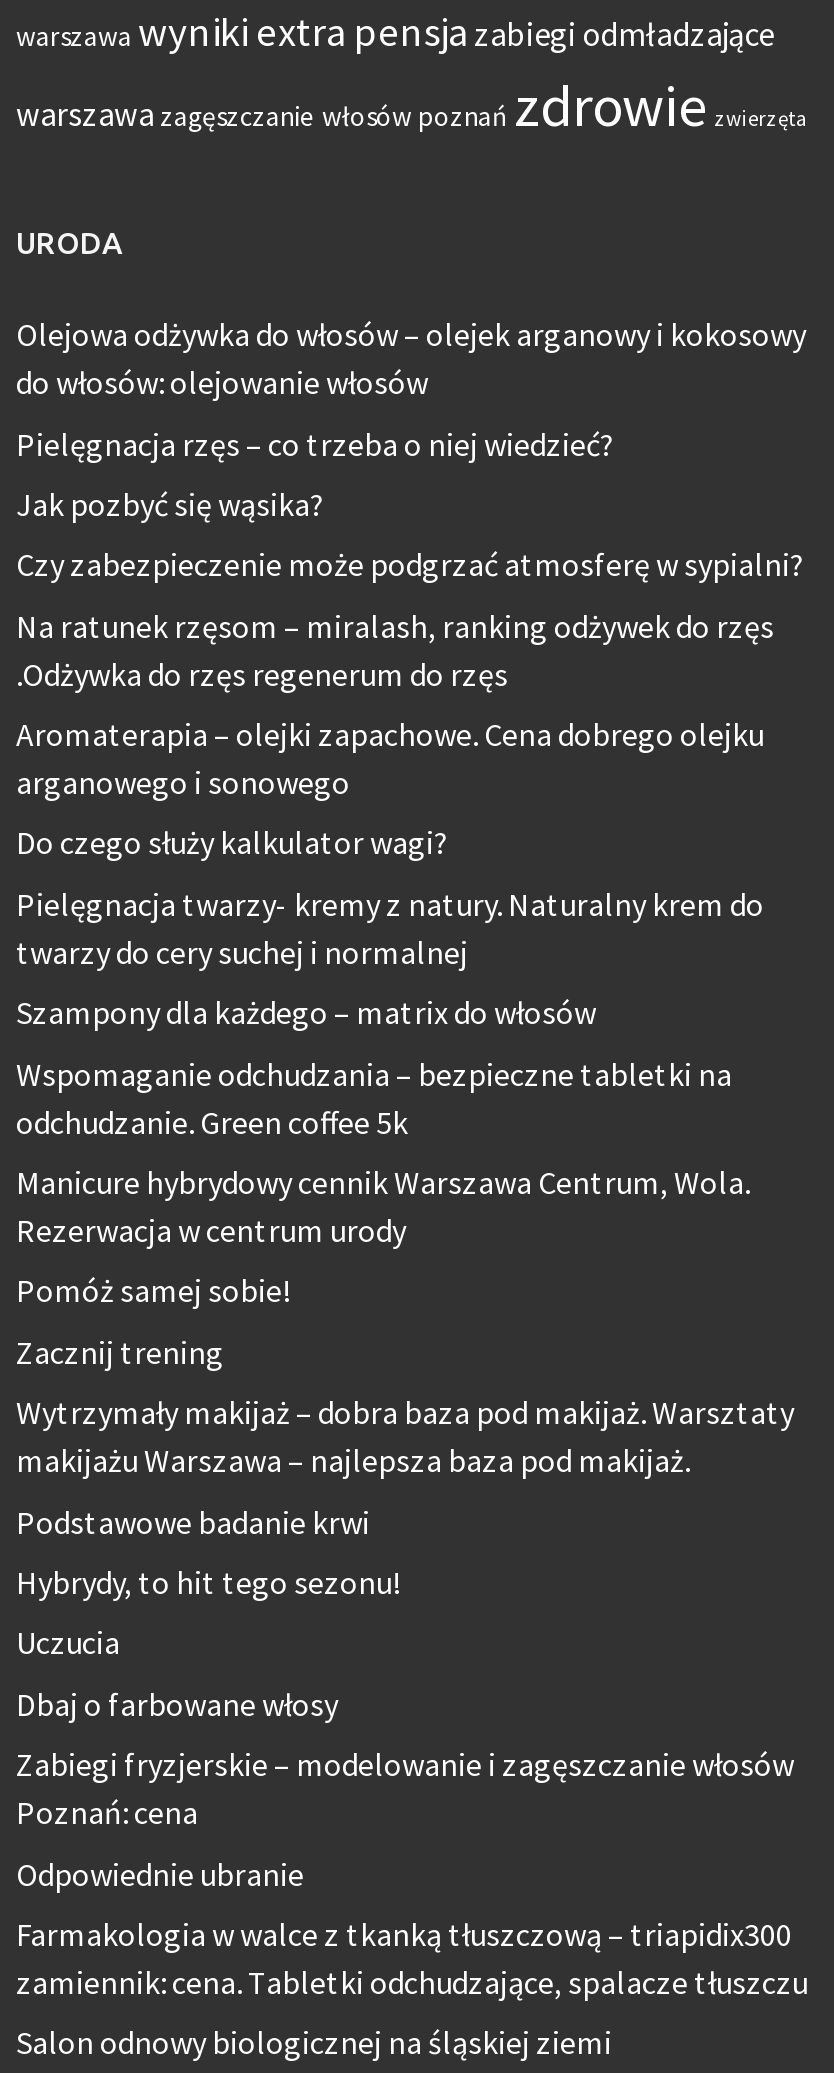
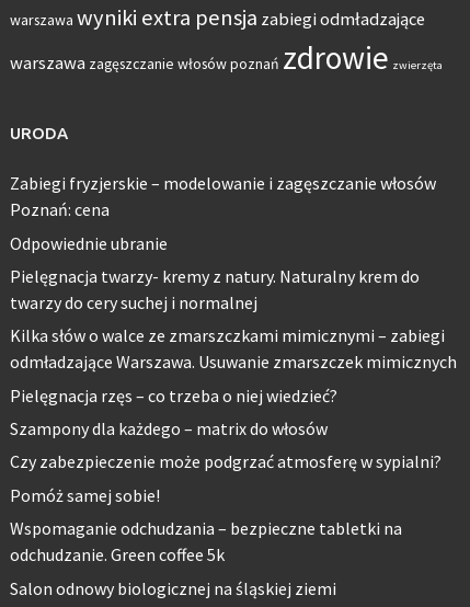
[16,314,806,1724] Olejowa odżywka do włosów – olejek arganowy i kokosowy | do włosów: olejowanie włosów | Jak pozbyć się wąsika? | Na ratunek rzęsom – miralash, ranking odżywek do rzęs | .Odżywka do rzęs regenerum do rzęs | Aromaterapia – olejki zapachowe. Cena dobrego olejku | arganowego i sonowego | Do czego służy kalkulator wagi? | Manicure hybrydowy cennik Warszawa Centrum, Wola. | Rezerwacja w centrum urody | Zacznij trening | Wytrzymały makijaż – dobra baza pod makijaż. Warsztaty | makijażu Warszawa – najlepsza baza pod makijaż. | Podstawowe badanie krwi | Hybrydy, to hit tego sezonu! | Uczucia | Dbaj o farbowane włosy -> none
moved [16,423,804,1311] -> [10,384,442,566]: Pielęgnacja rzęs – co trzeba o niej wiedzieć? | Szampony dla każdego – matrix do włosów | Czy zabezpieczenie może podgrzać atmosferę w sypialni? | Pomóż samej sobie! | Wspomaganie odchudzania – bezpieczne tabletki na | odchudzanie. Green coffee 5k
moved [16,884,764,972] -> [10,265,420,313]: Pielęgnacja twarzy- kremy z natury. Naturalny krem do | twarzy do cery suchej i normalnej
moved [16,1744,794,1893] -> [10,172,436,254]: Zabiegi fryzjerskie – modelowanie i zagęszczanie włosów | Poznań: cena | Odpowiednie ubranie
[16,1914,808,2002] Farmakologia w walce z tkanką tłuszczową – triapidix300 | zamiennik: cena. Tabletki odchudzające, spalacze tłuszczu -> [10,325,457,373] Kilka słów o walce ze zmarszczkami mimicznymi – zabiegi | odmładzające Warszawa. Usuwanie zmarszczek mimicznych

